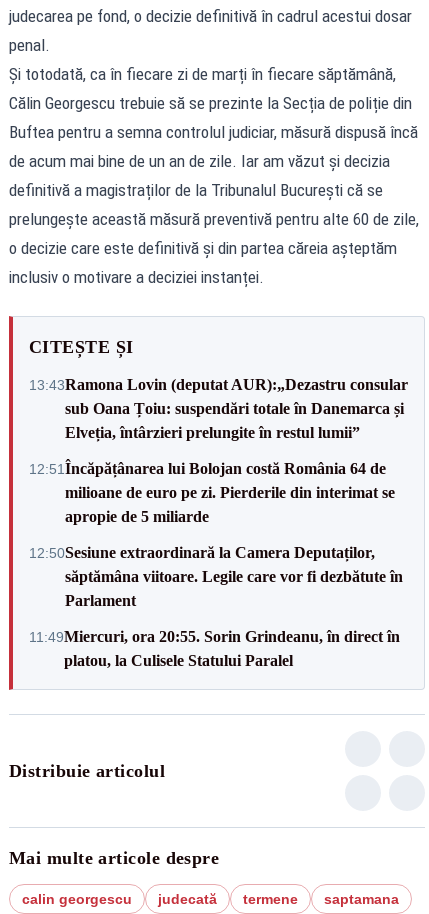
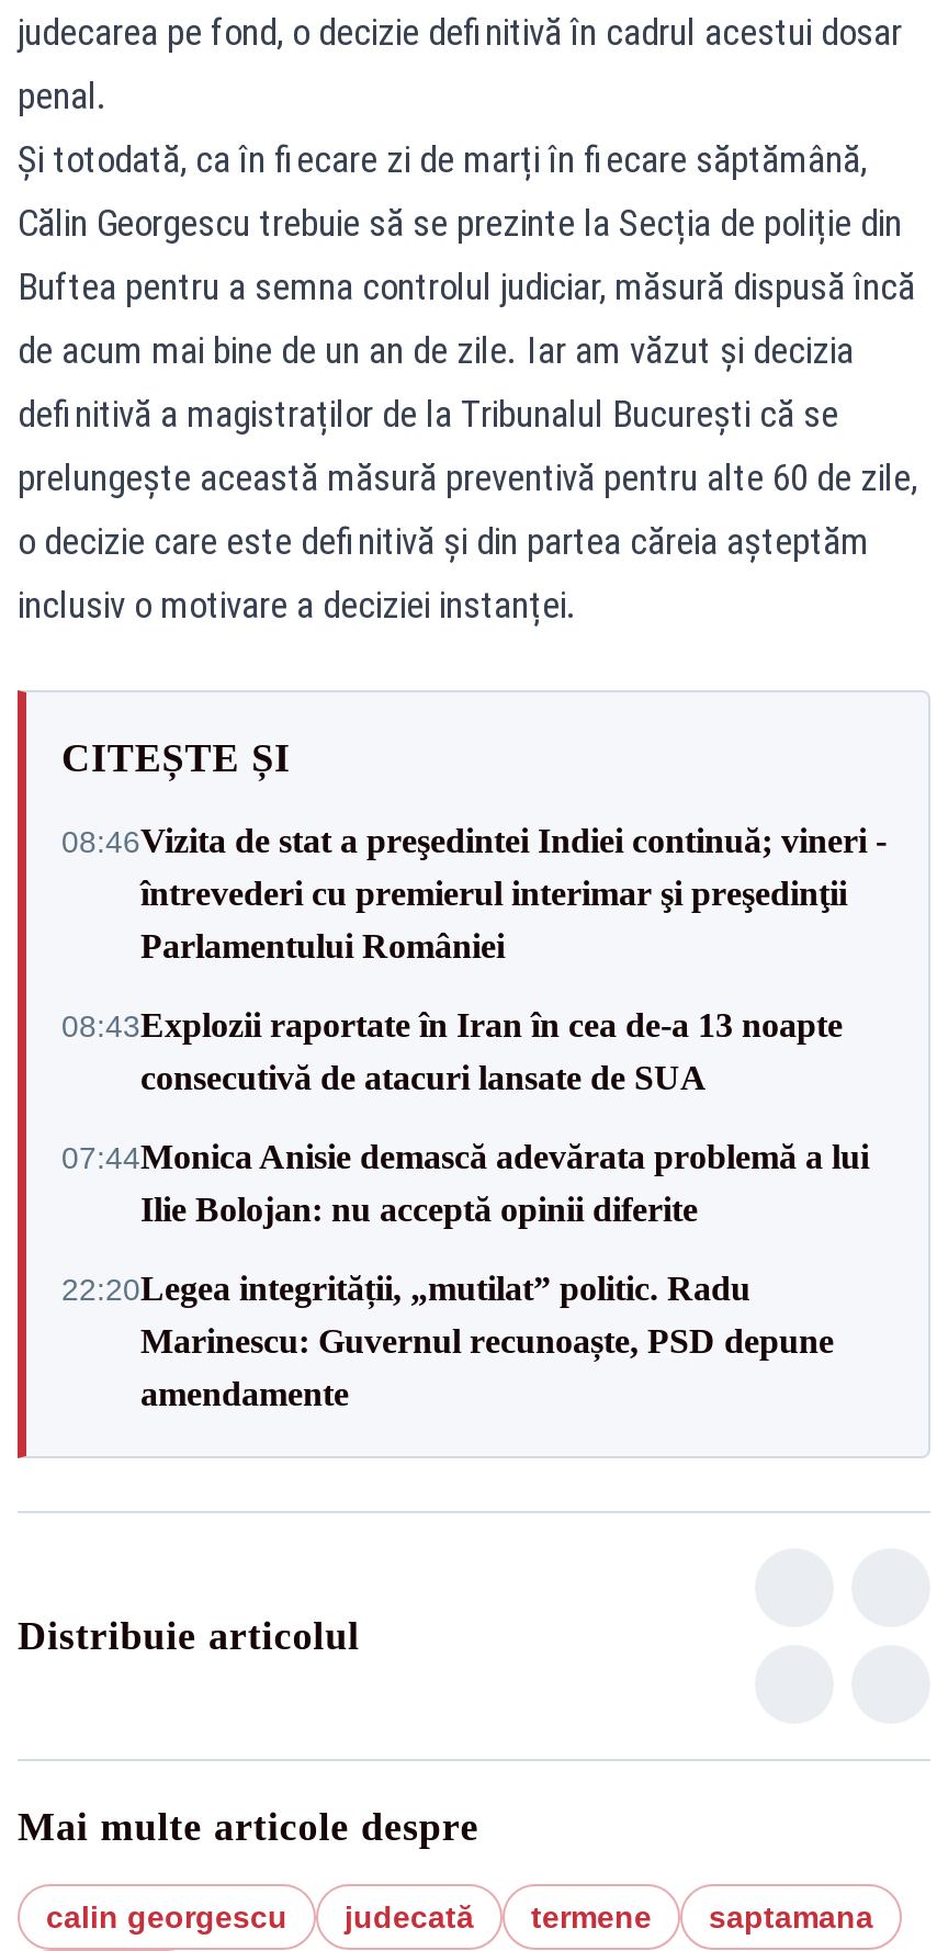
[29,375,408,440] 13:43Ramona Lovin (deputat AUR):„Dezastru consular | sub Oana Țoiu: suspendări totale în Danemarca și | Elveția, întârzieri prelungite în restul lumii” -> [61,822,887,965] 08:46Vizita de stat a preşedintei Indiei continuă; vineri - | întrevederi cu premierul interimar şi preşedinţii | Parlamentului României
[29,459,395,524] 12:51 Încăpățânarea lui Bolojan costă România 64 de | milioane de euro pe zi. Pierderile din interimat se | apropie de 5 miliarde -> [61,1006,843,1096] 08:43Explozii raportate în Iran în cea de-a 13 noapte | consecutivă de atacuri lansate de SUA
[29,543,403,608] 12:50Sesiune extraordinară la Camera Deputaților, | săptămâna viitoare. Legile care vor fi dezbătute în | Parlament -> [61,1138,869,1228] 07:44Monica Anisie demască adevărata problemă a lui | Ilie Bolojan: nu acceptă opinii diferite
[29,627,400,668] 11:49Miercuri, ora 20:55. Sorin Grindeanu, în direct în | platou, la Culisele Statului Paralel -> [61,1270,834,1412] 22:20Legea integrității, „mutilat” politic. Radu | Marinescu: Guvernul recunoaște, PSD depune | amendamente

